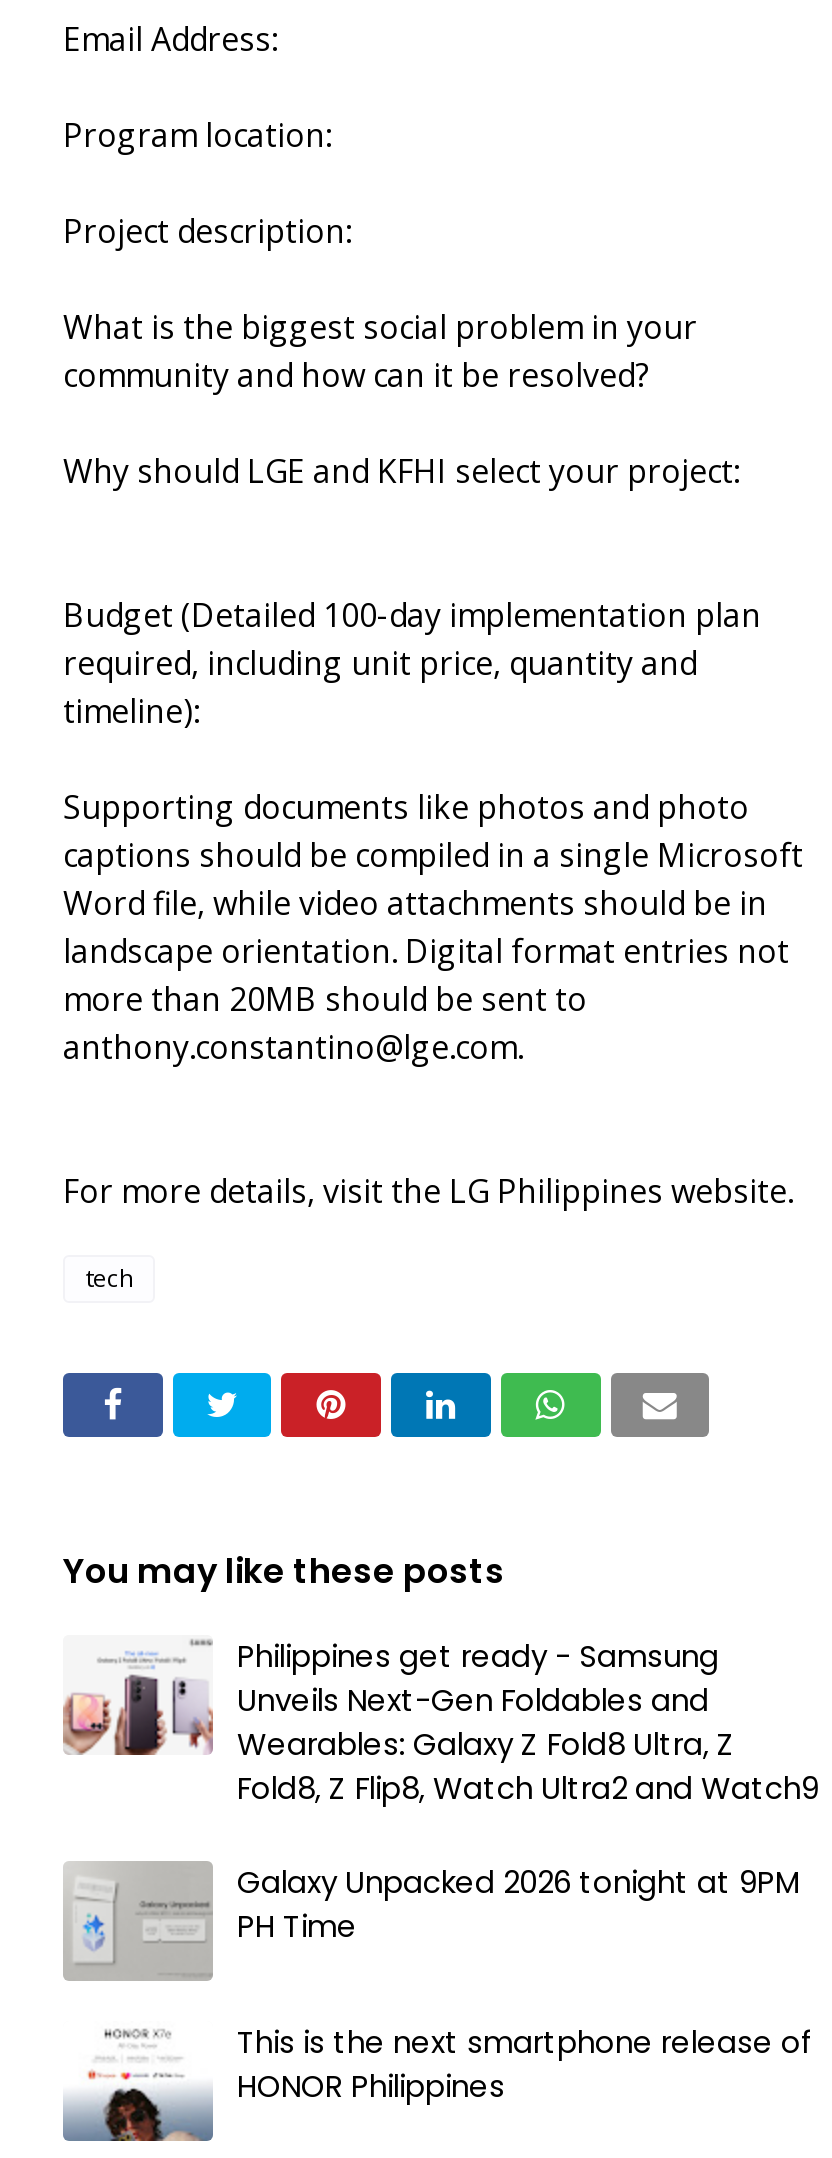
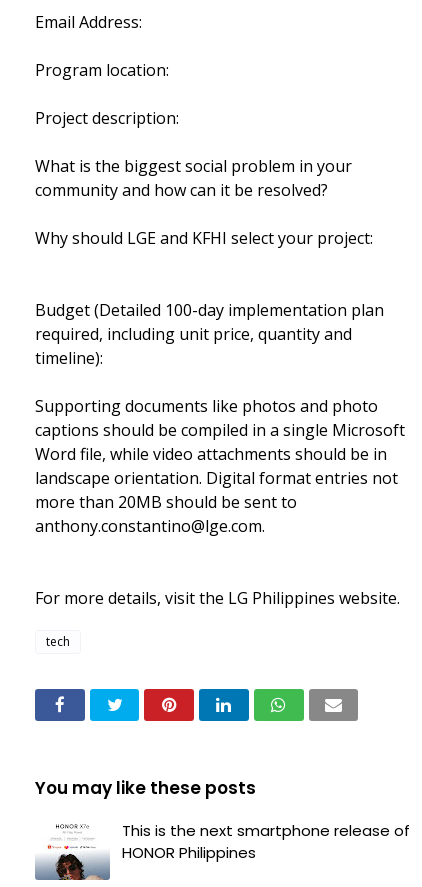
[63,1635,819,1947] [image] | Philippines get ready - Samsung | Unveils Next-Gen Foldables and | Wearables: Galaxy Z Fold8 Ultra, Z | Fold8, Z Flip8, Watch Ultra2 and Watch9 | Galaxy Unpacked 2026 tonight at 9PM | PH Time -> none
[63,1861,213,1981] [image] -> none

